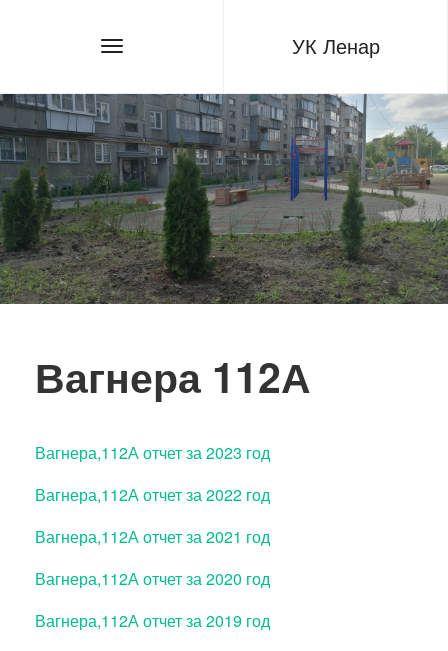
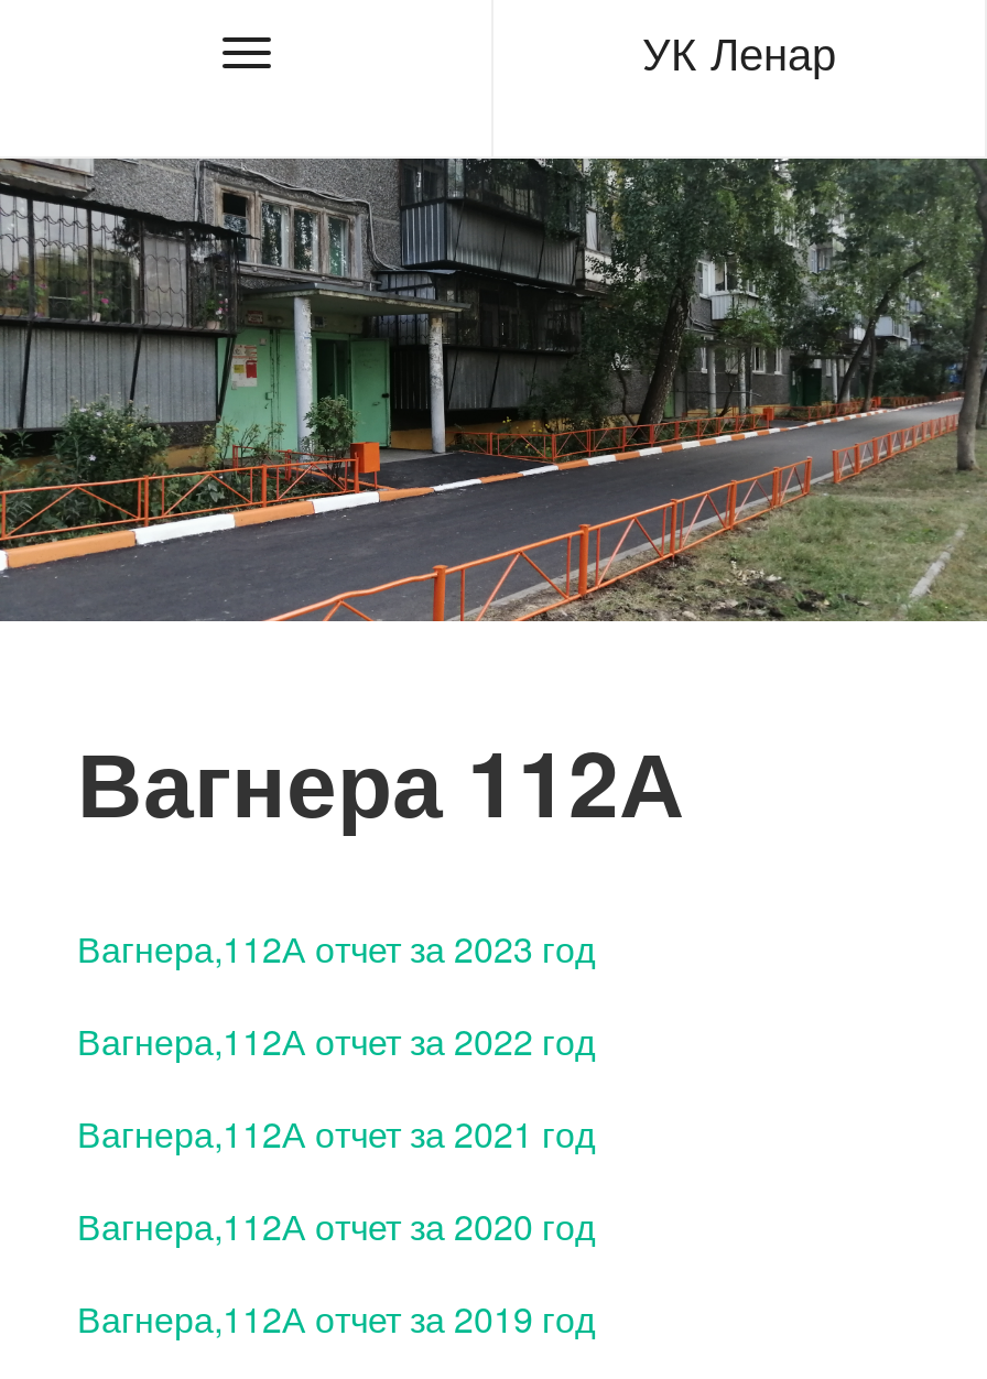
[3,93,445,305] [image] -> [7,156,980,623] [image]

